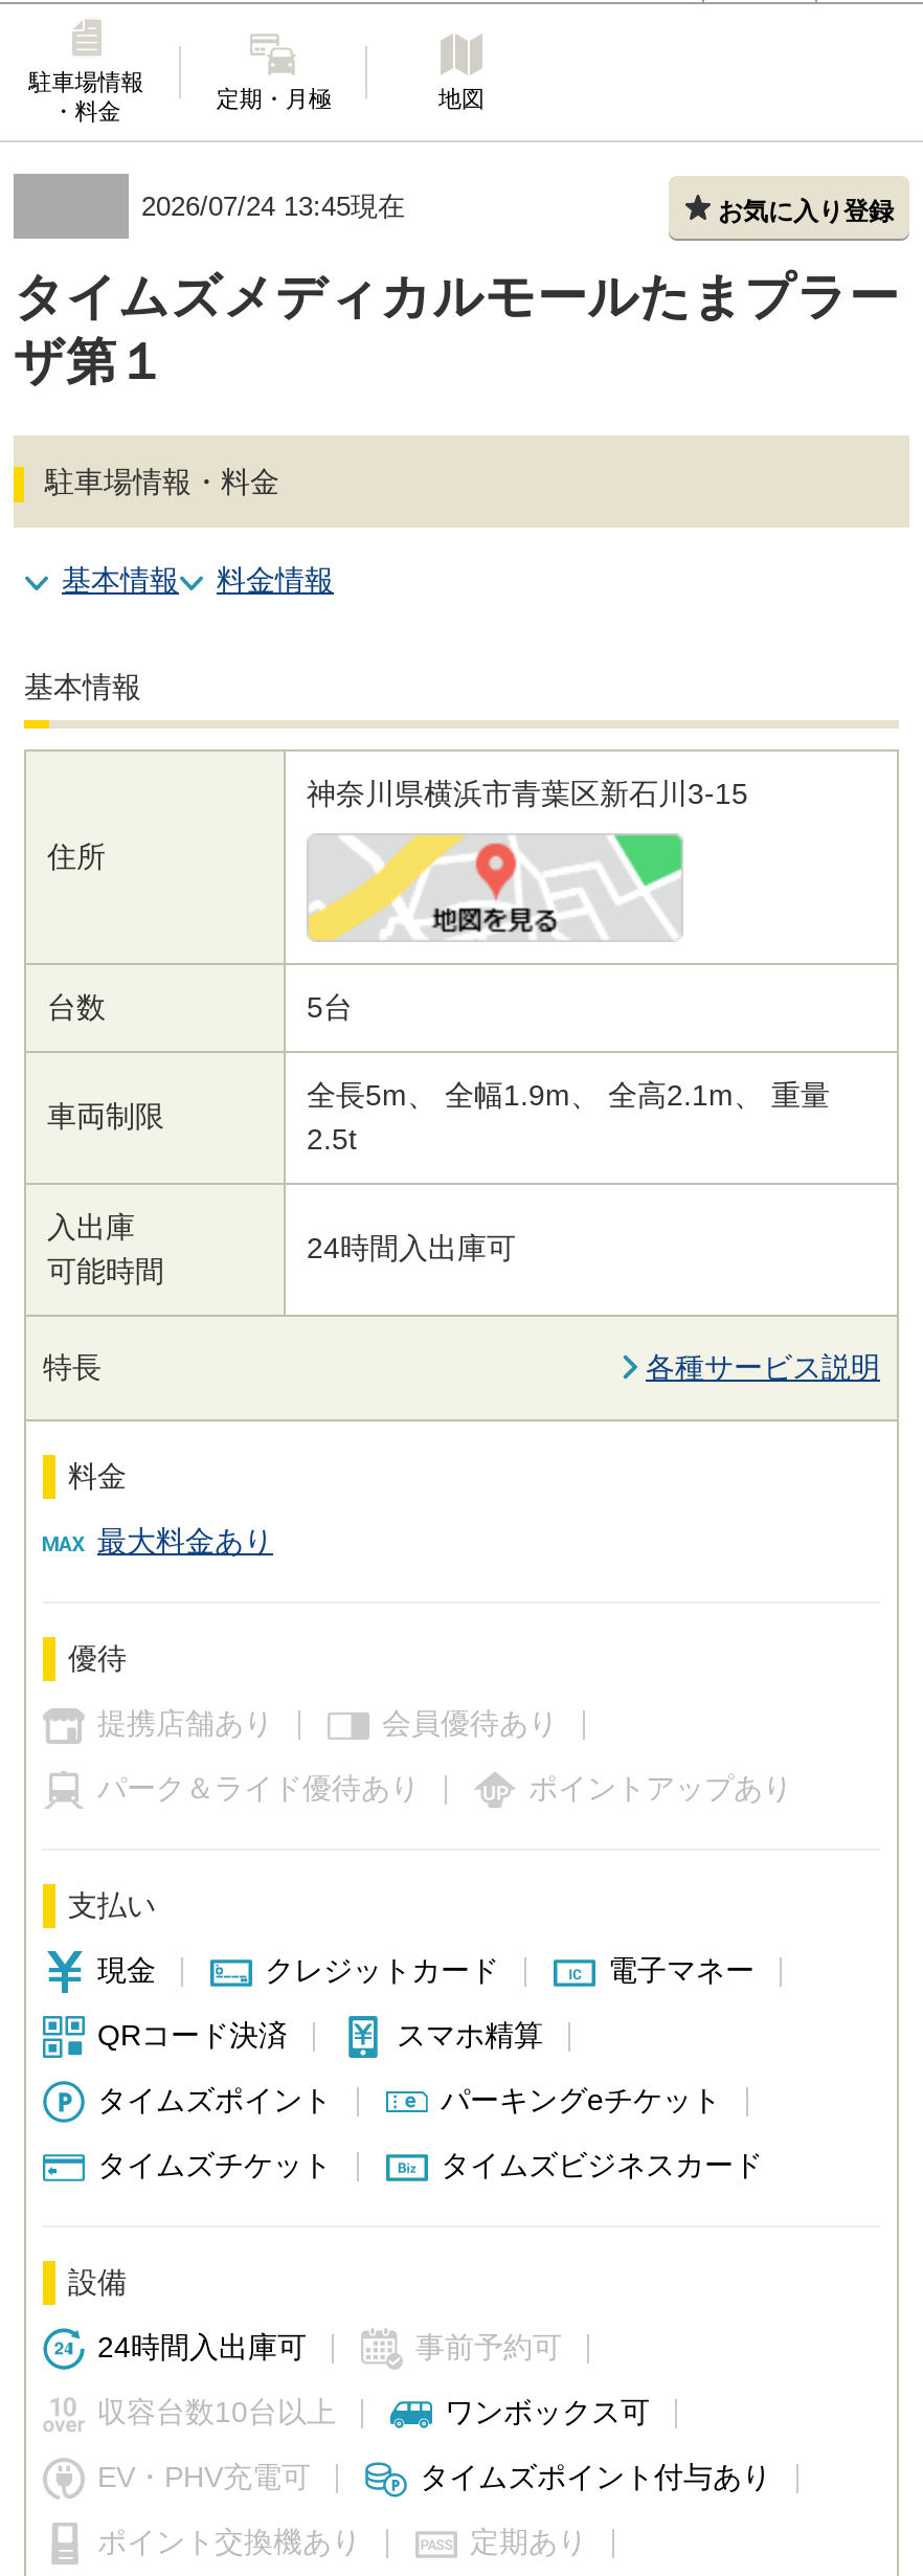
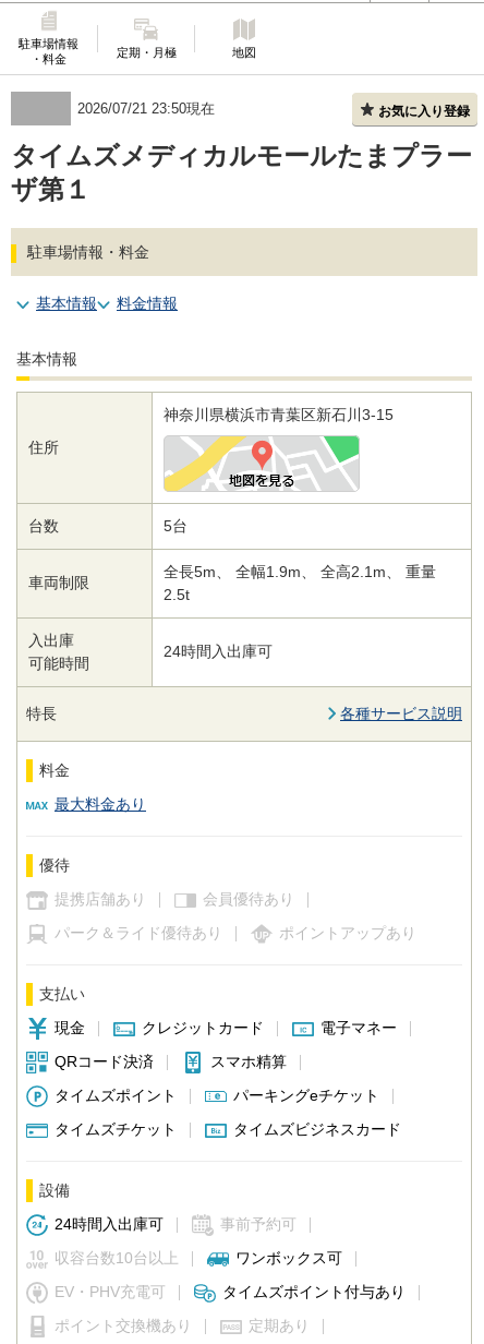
[141,191,405,222] 2026/07/24 13:45現在 -> [77,100,215,117] 2026/07/21 23:50現在

